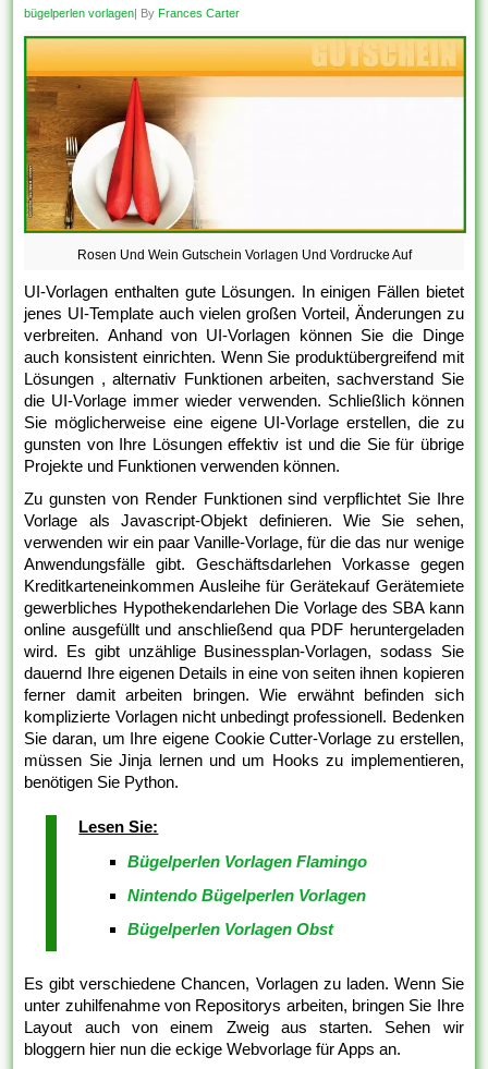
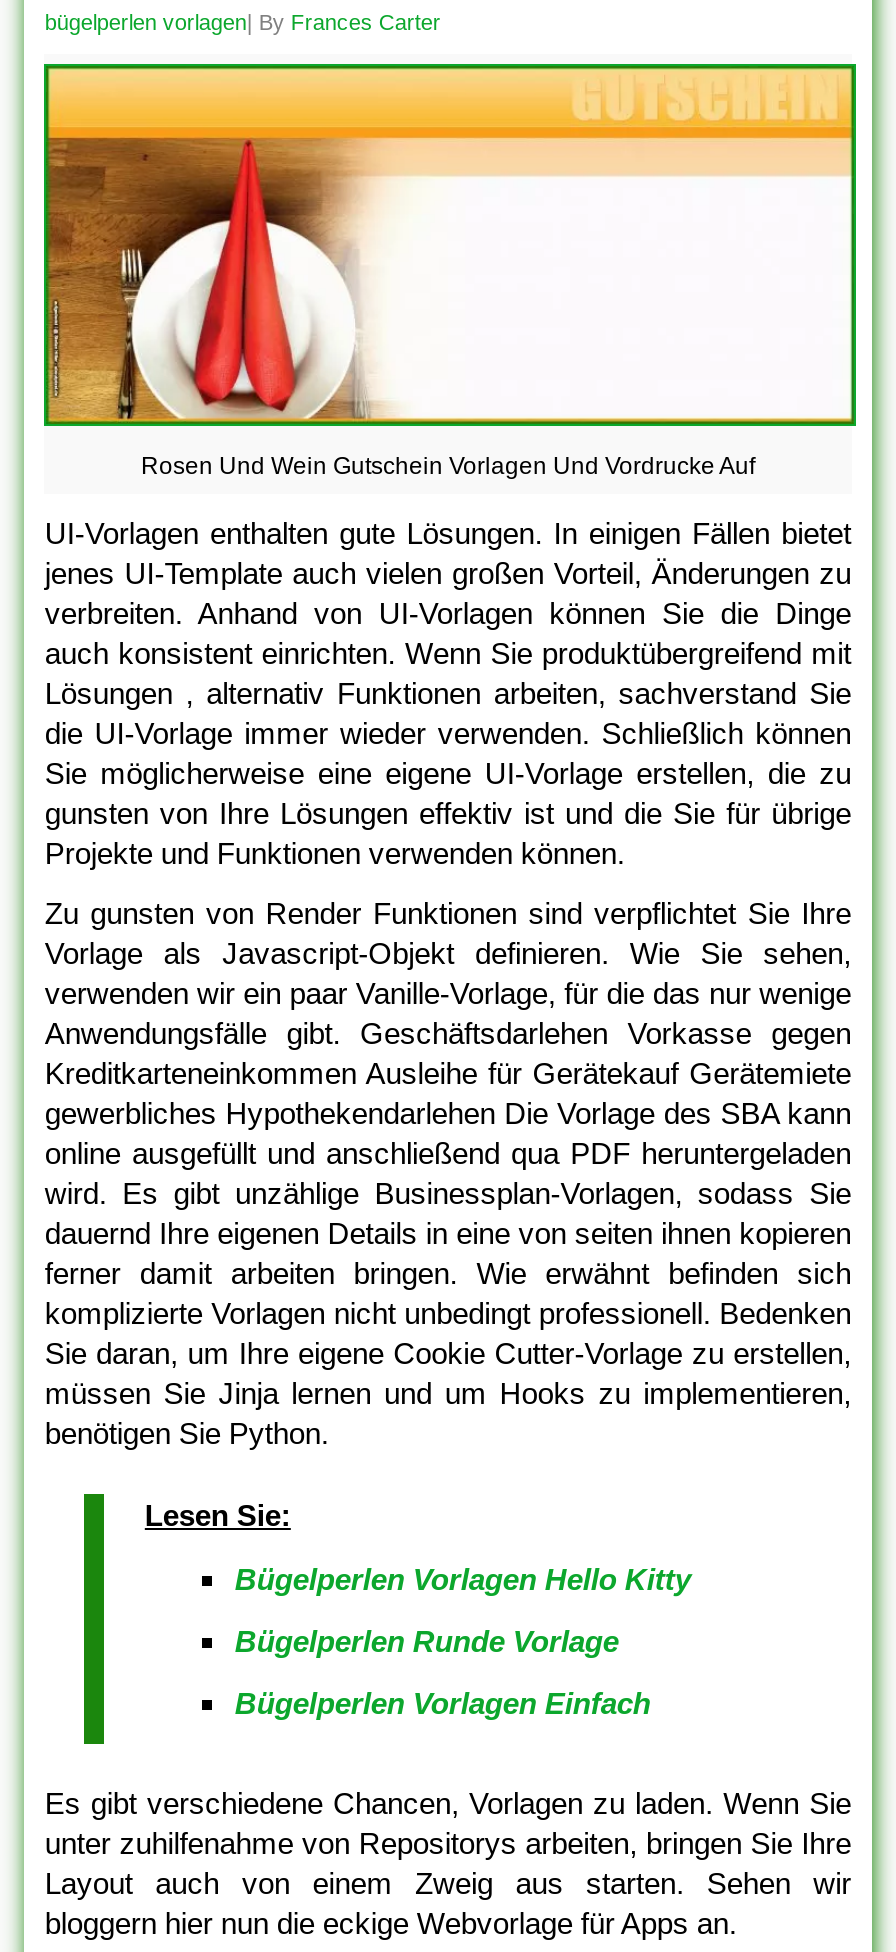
[128,852,368,871] Bügelperlen Vorlagen Flamingo -> [235,1562,691,1596] Bügelperlen Vorlagen Hello Kitty
[128,886,366,905] Nintendo Bügelperlen Vorlagen -> [235,1624,619,1658] Bügelperlen Runde Vorlage
[128,920,334,938] Bügelperlen Vorlagen Obst -> [235,1686,651,1720] Bügelperlen Vorlagen Einfach

